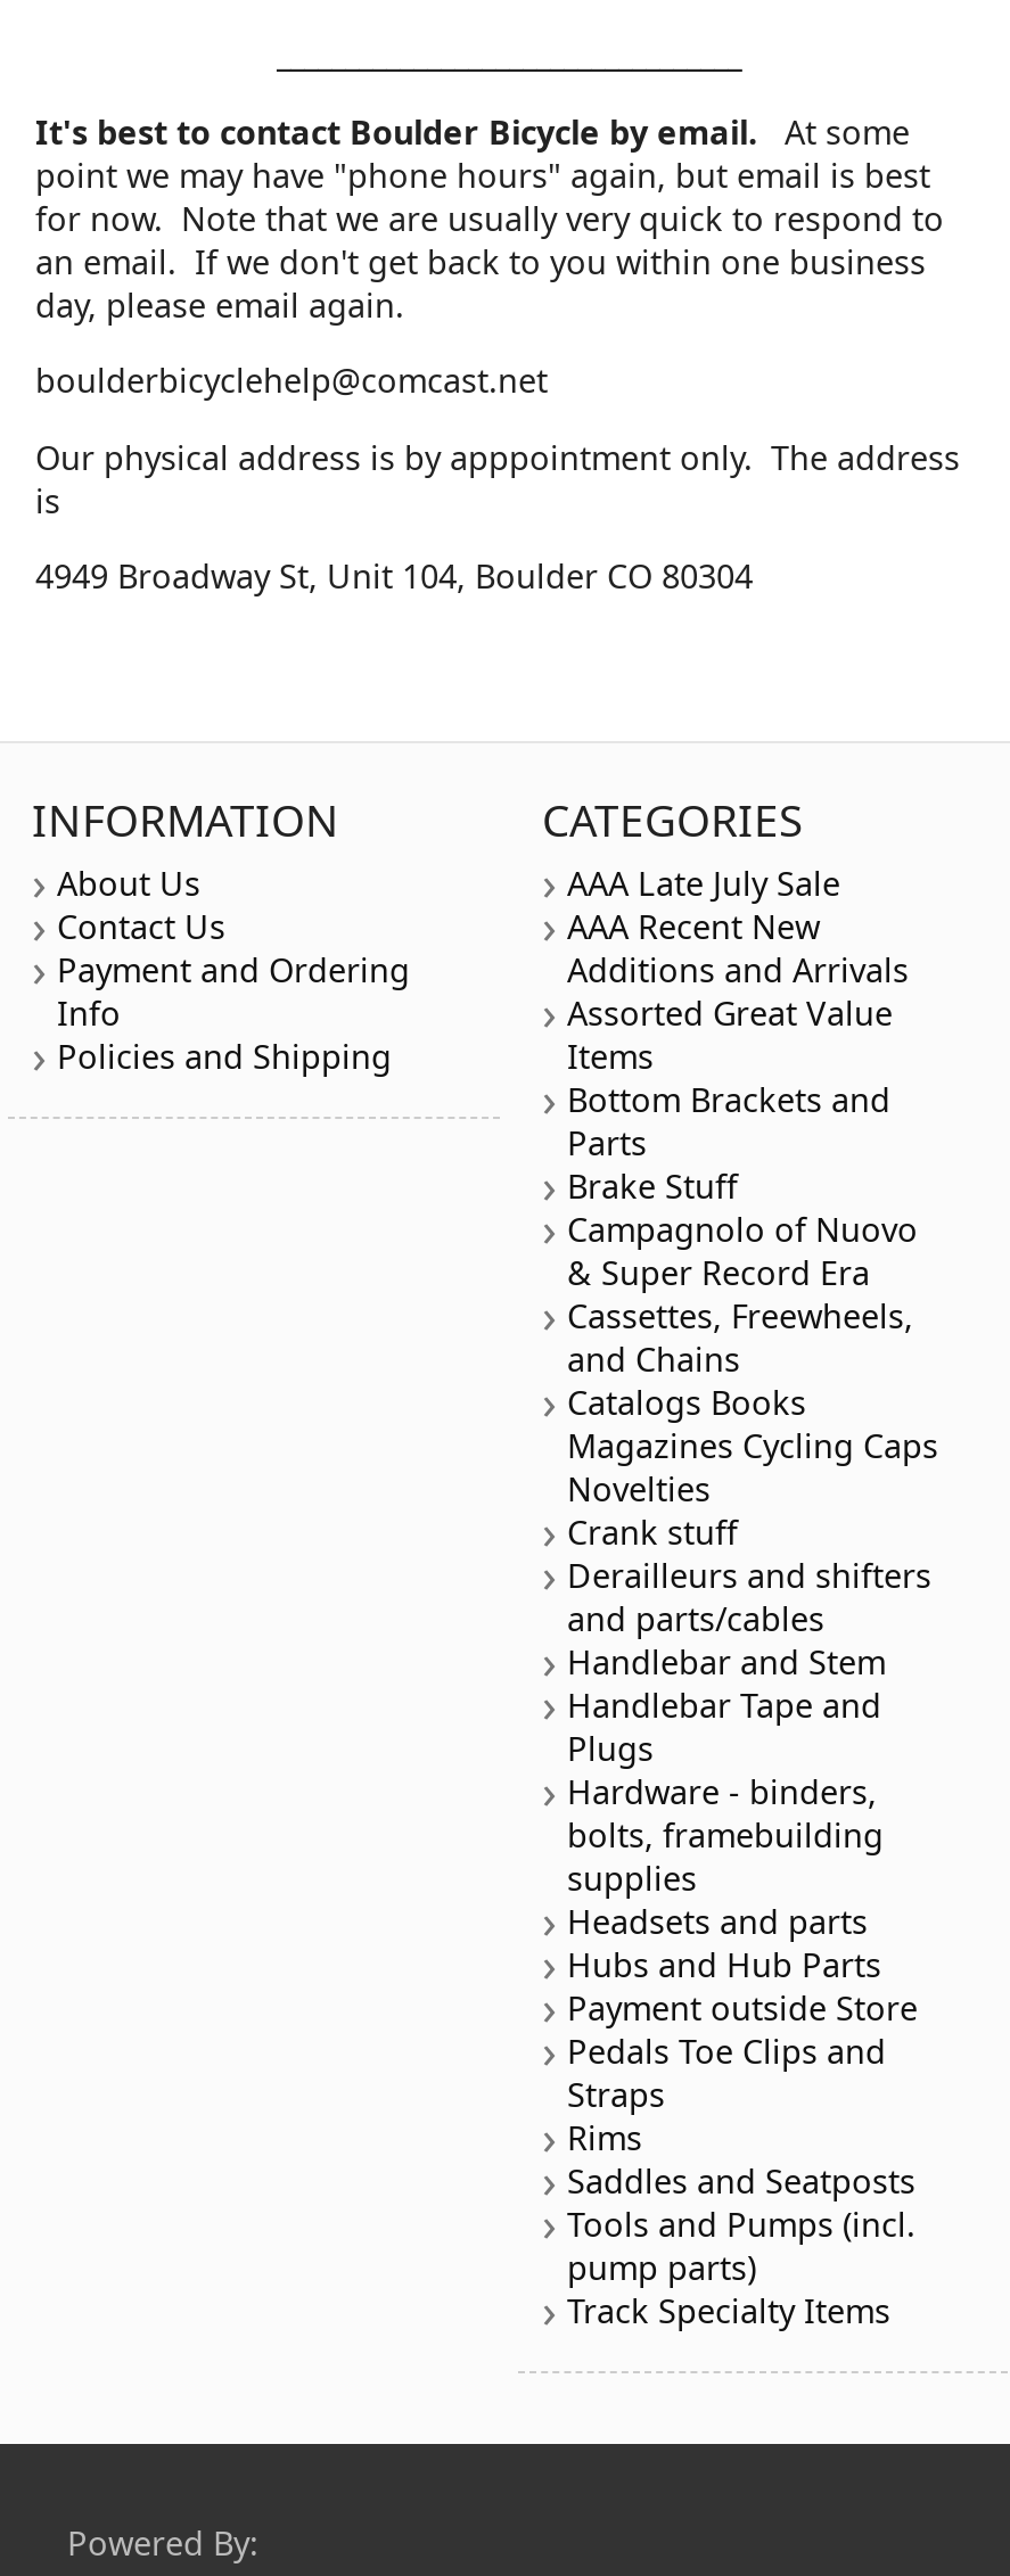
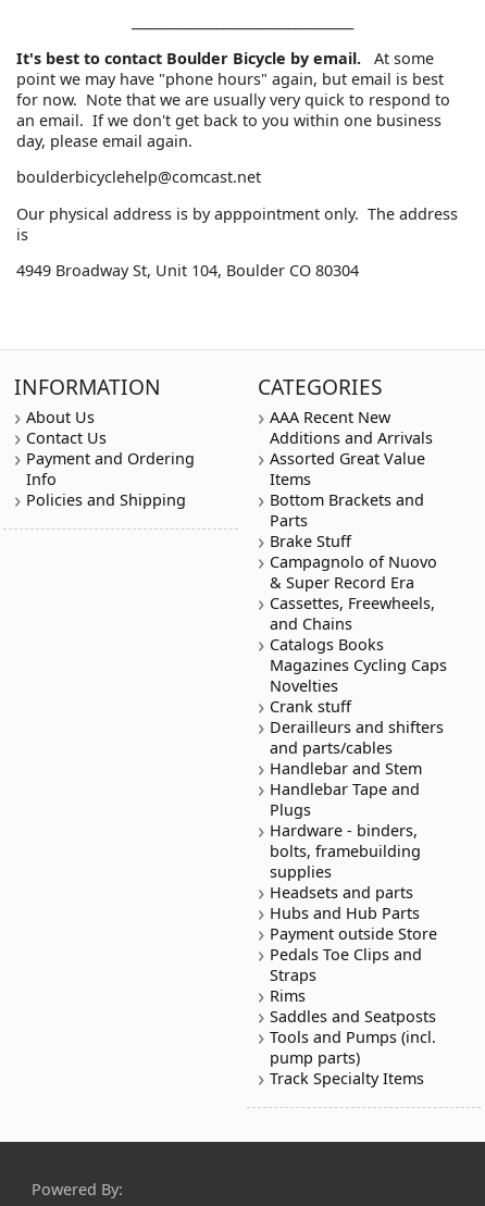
[567,861,840,905] AAA Late July Sale -> none

